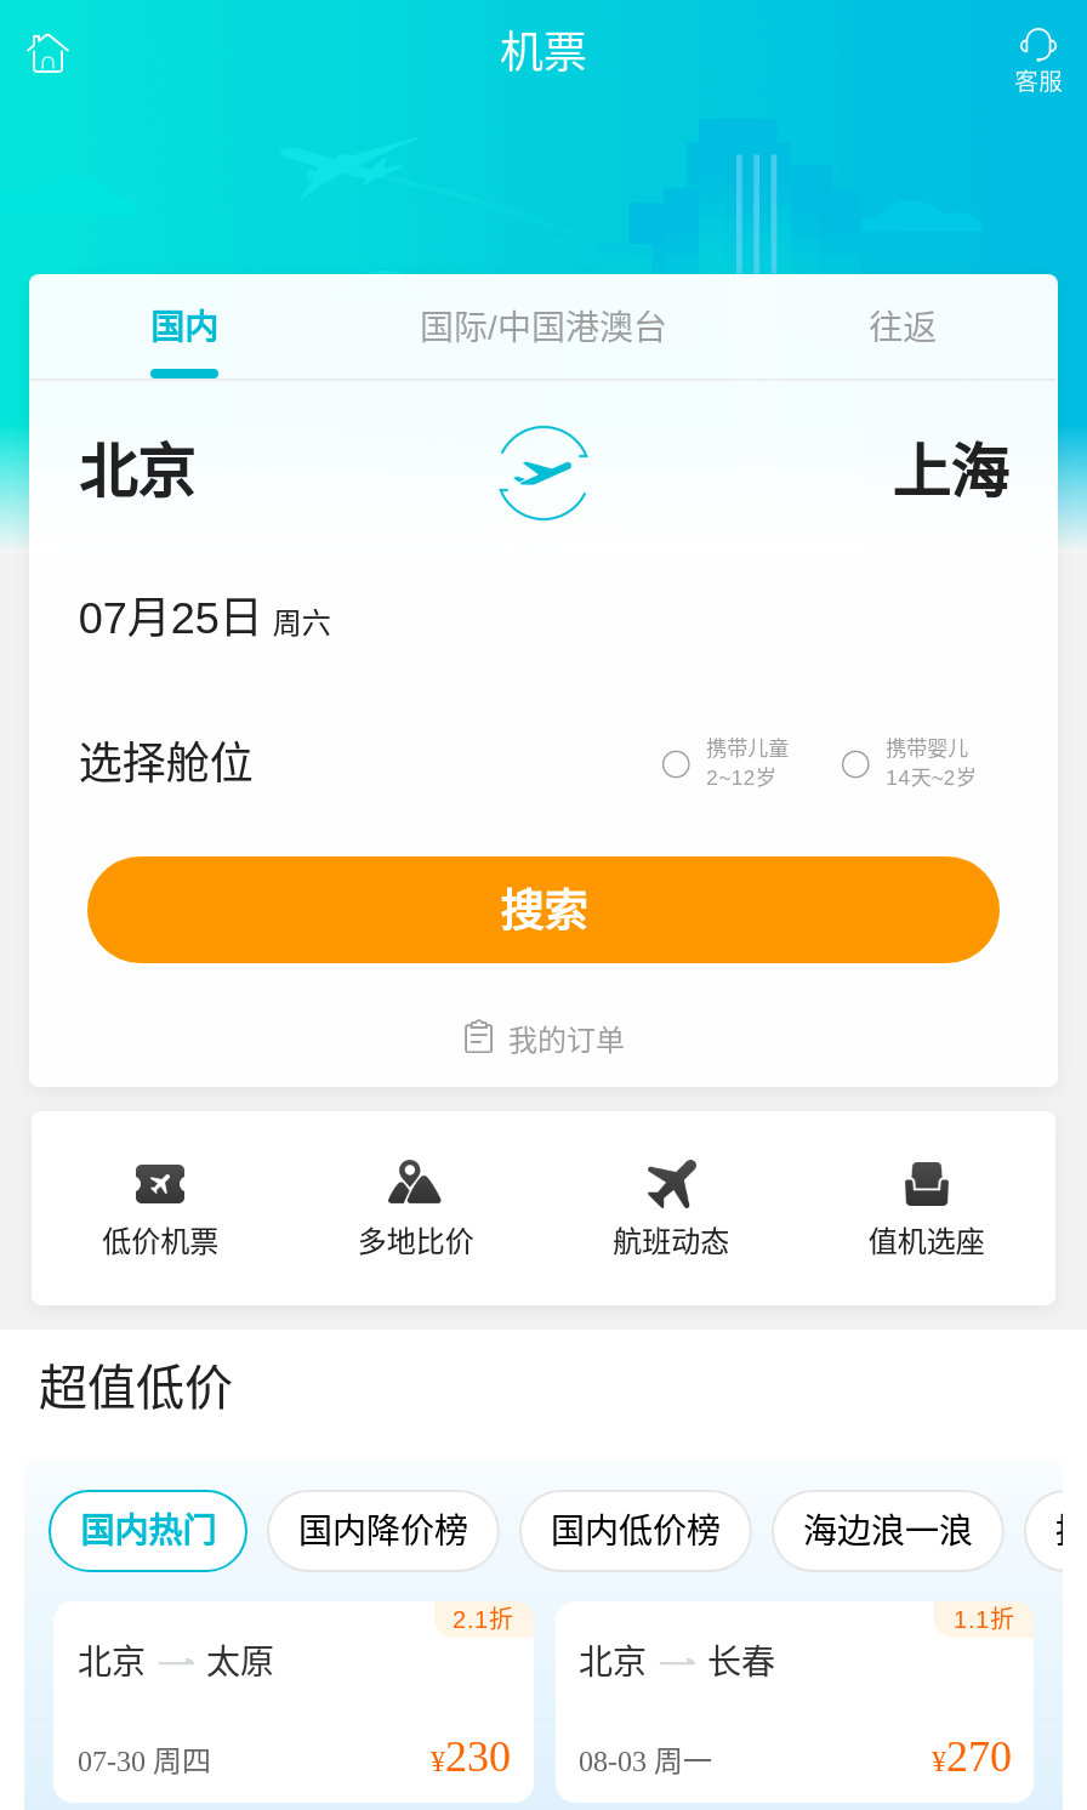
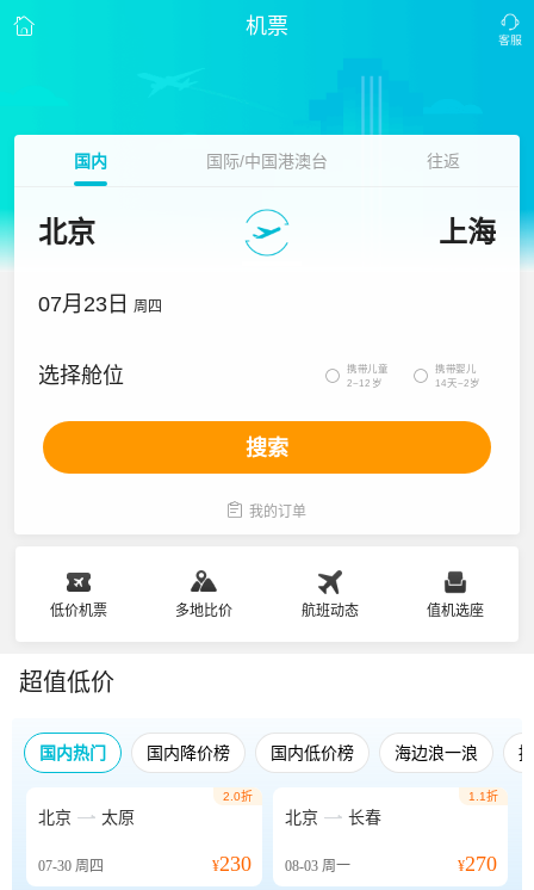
[78,594,331,643] 07月25日 周六 -> [39,292,162,316] 07月23日 周四
[453,1606,513,1633] 2.1折 -> [222,790,252,803] 2.0折

